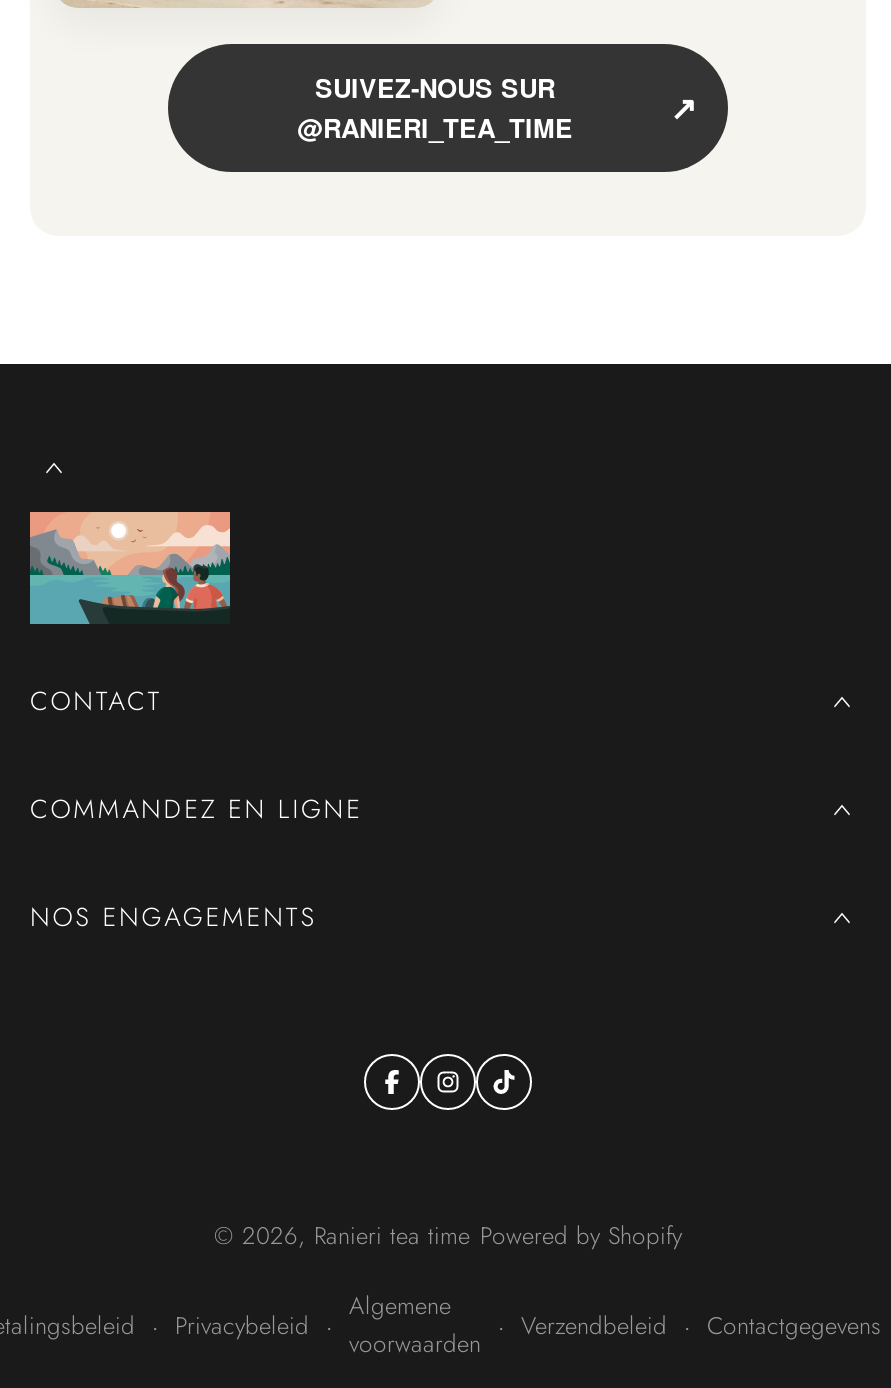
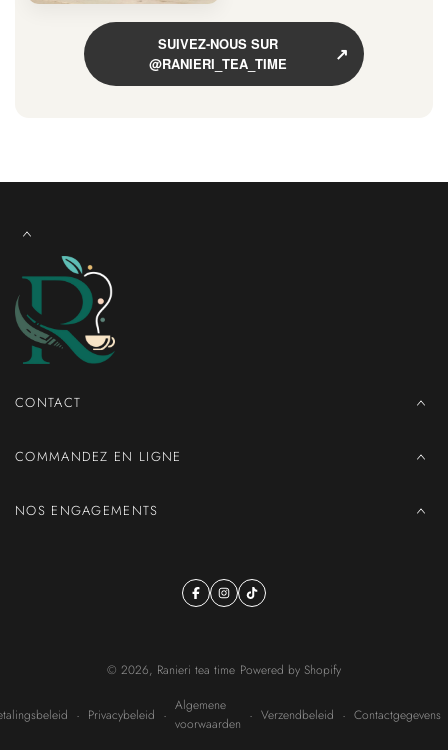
[28,510,232,626] [image] -> [15,255,116,364] [image]

